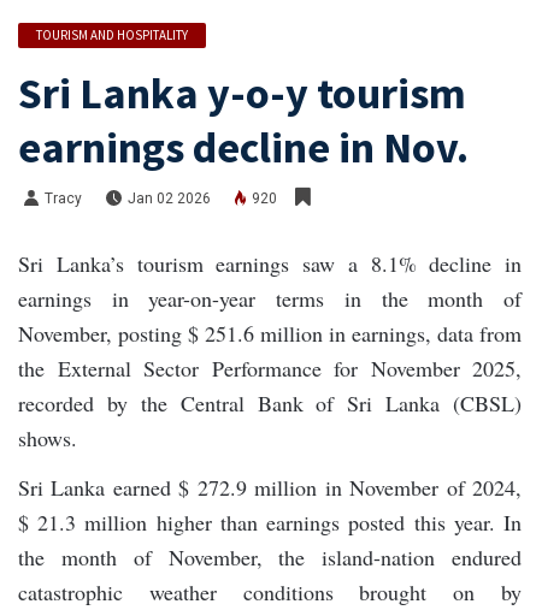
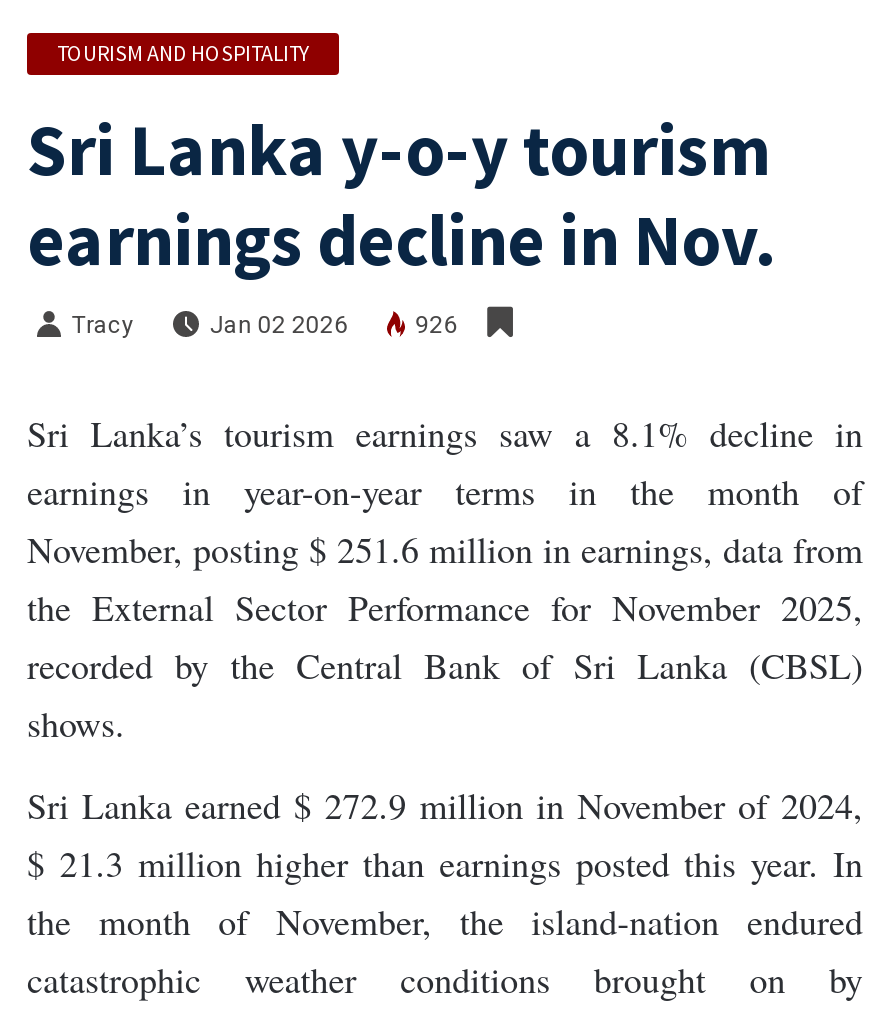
[252,190,277,207] 920 -> [415,310,457,338] 926

